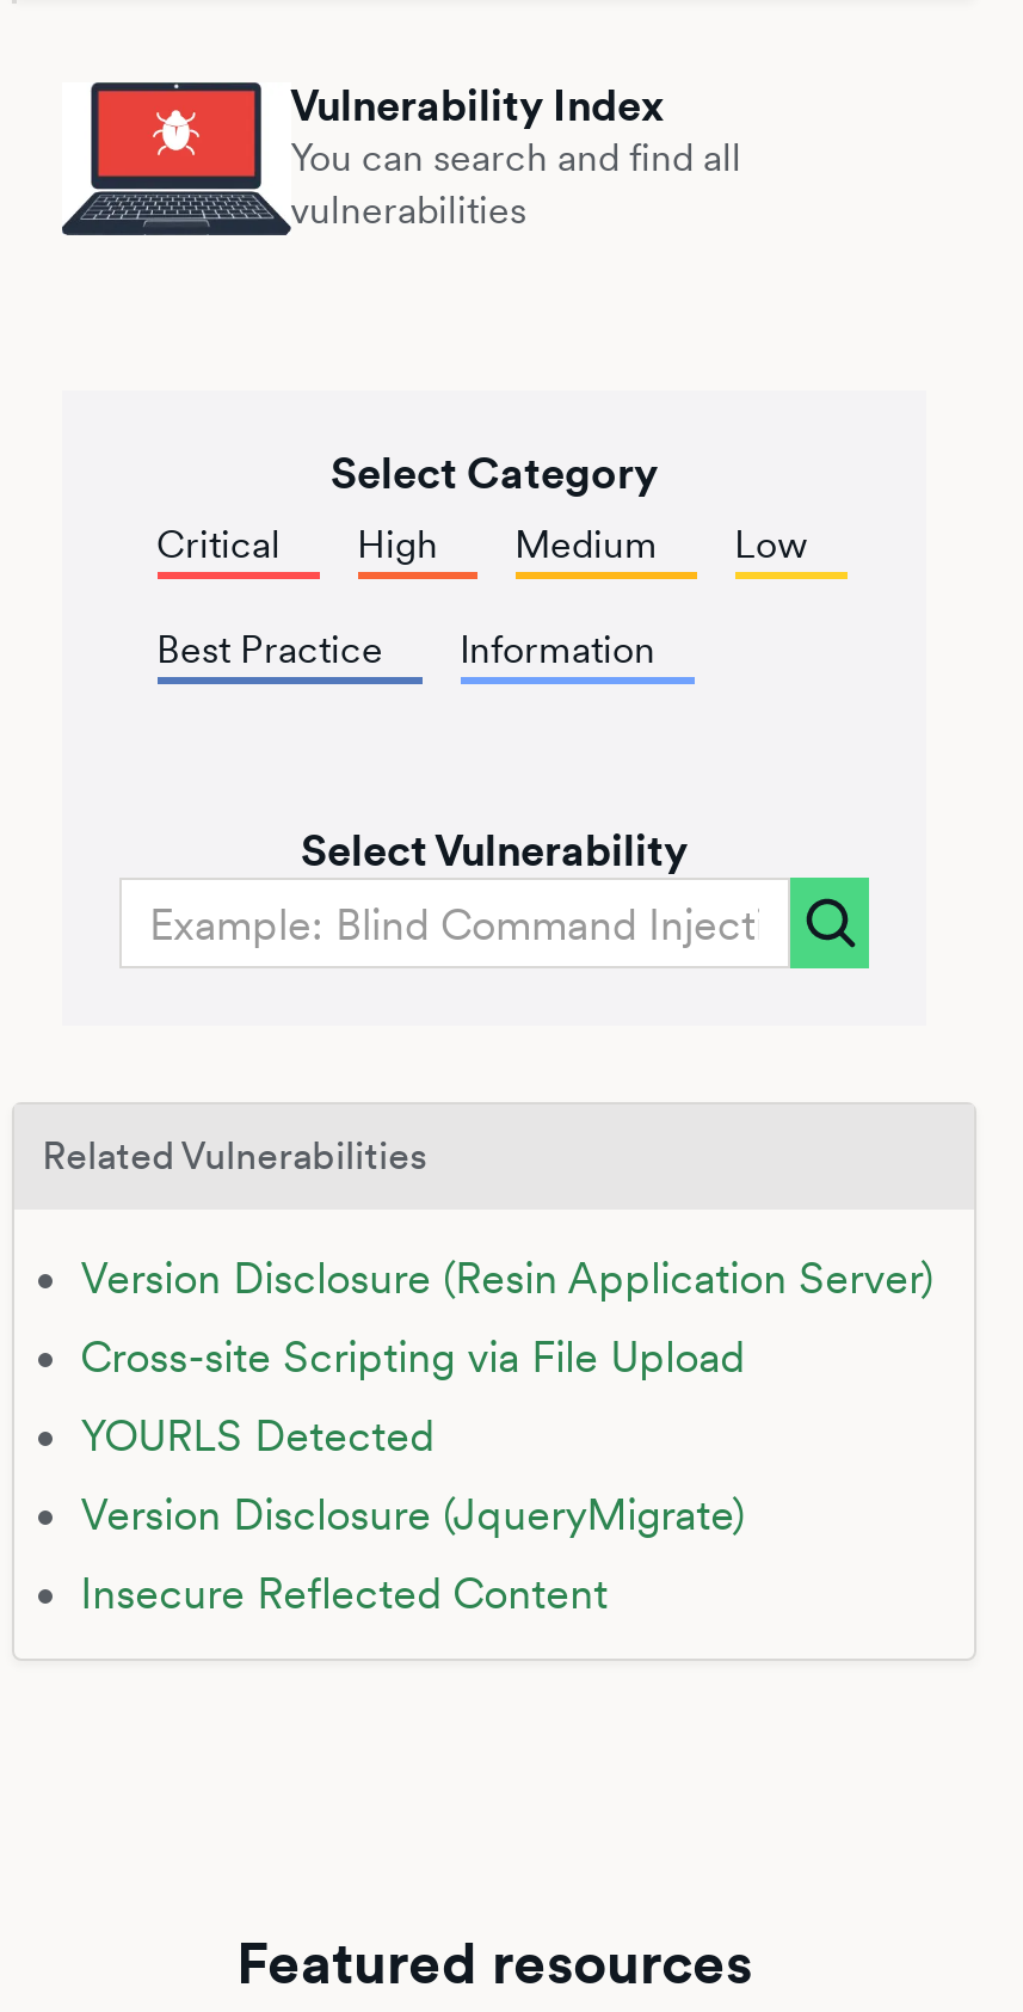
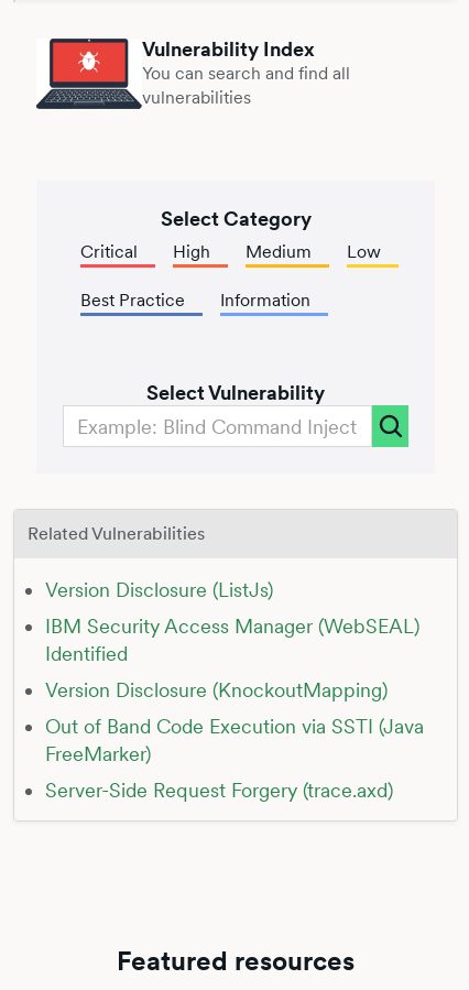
[80,1252,933,1302] Version Disclosure (Resin Application Server) -> [45,578,273,601] Version Disclosure (ListJs)
[80,1330,744,1381] Cross-site Scripting via File Upload -> [45,614,419,665] IBM Security Access Manager (WebSEAL) | Identified
[80,1409,434,1459] YOURLS Detected -> [45,678,387,701] Version Disclosure (KnockoutMapping)
[80,1488,744,1538] Version Disclosure (JqueryMigrate) -> [45,714,423,765] Out of Band Code Execution via SSTI (Java | FreeMarker)
[80,1567,608,1617] Insecure Reflected Content -> [45,778,393,801] Server-Side Request Forgery (trace.axd)

